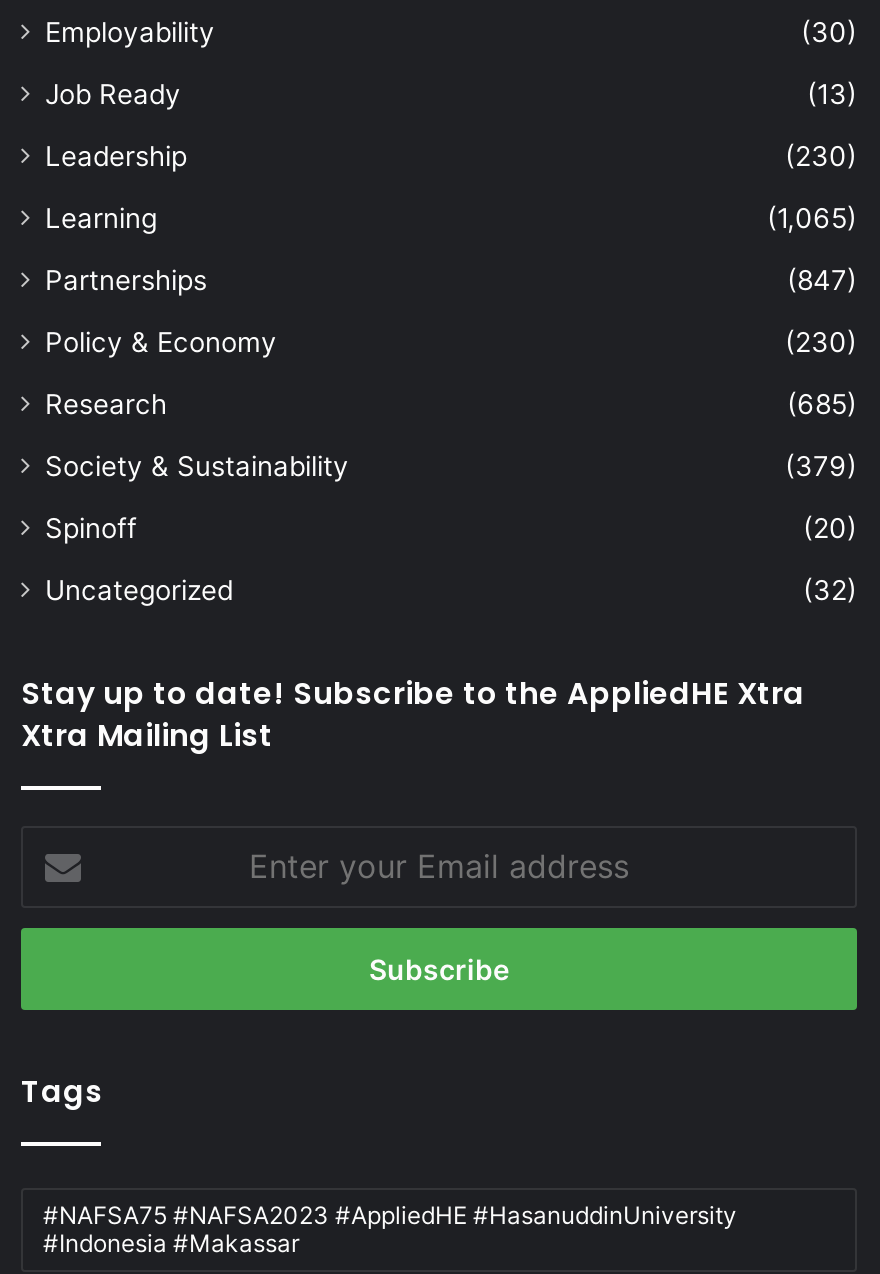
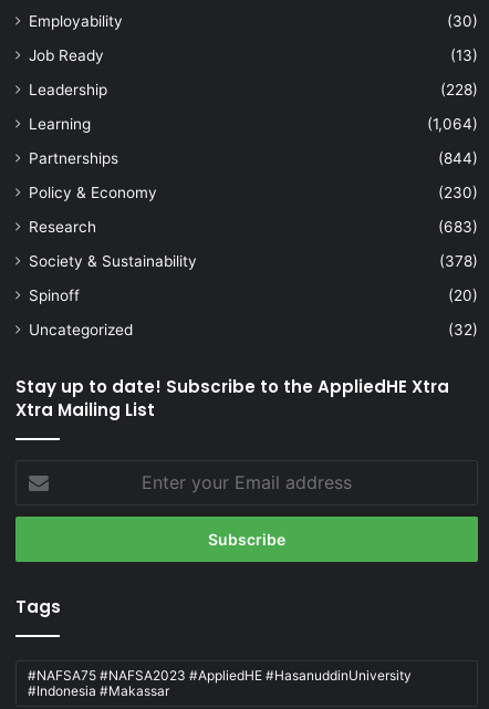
[785,140,857,172] (230) -> [440,81,478,98] (228)
[767,202,857,234] (1,065) -> [427,115,478,133] (1,064)
[787,264,857,296] (847) -> [438,149,478,167] (844)
[787,388,857,420] (685) -> [438,218,478,235] (683)
[785,450,857,482] (379) -> [439,252,478,270] (378)

